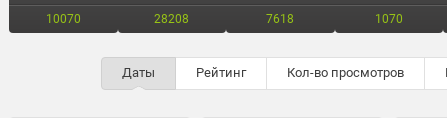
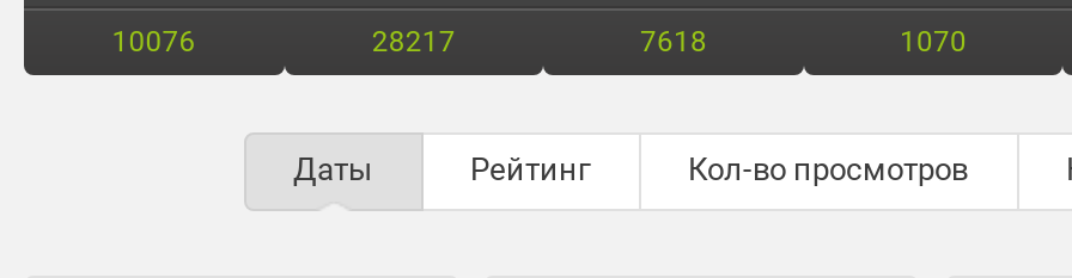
[46,12,81,26] 10070 -> [112,26,196,59] 10076
[154,12,189,26] 28208 -> [372,26,456,59] 28217

